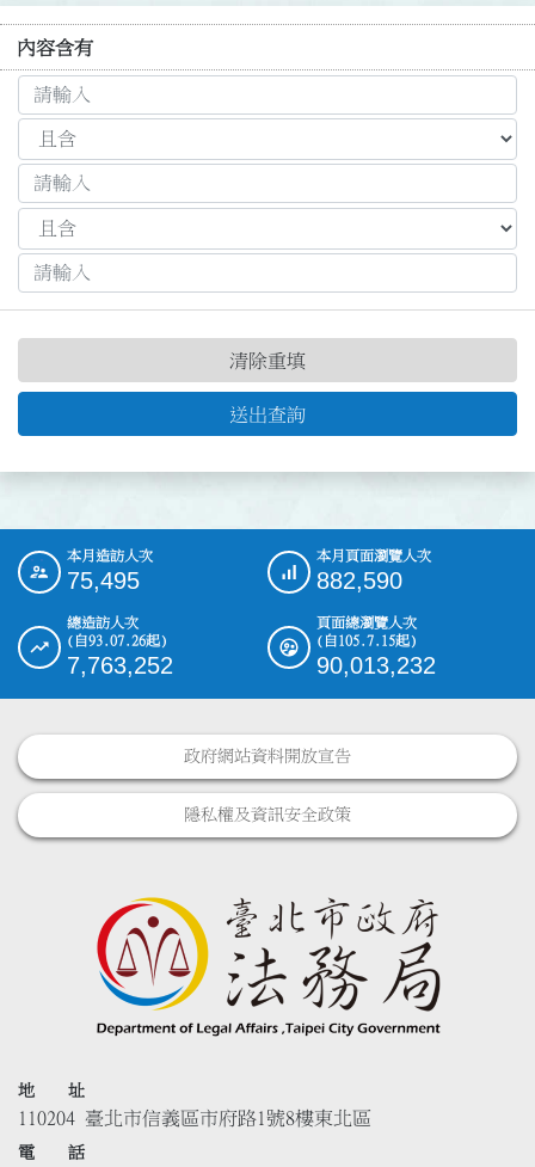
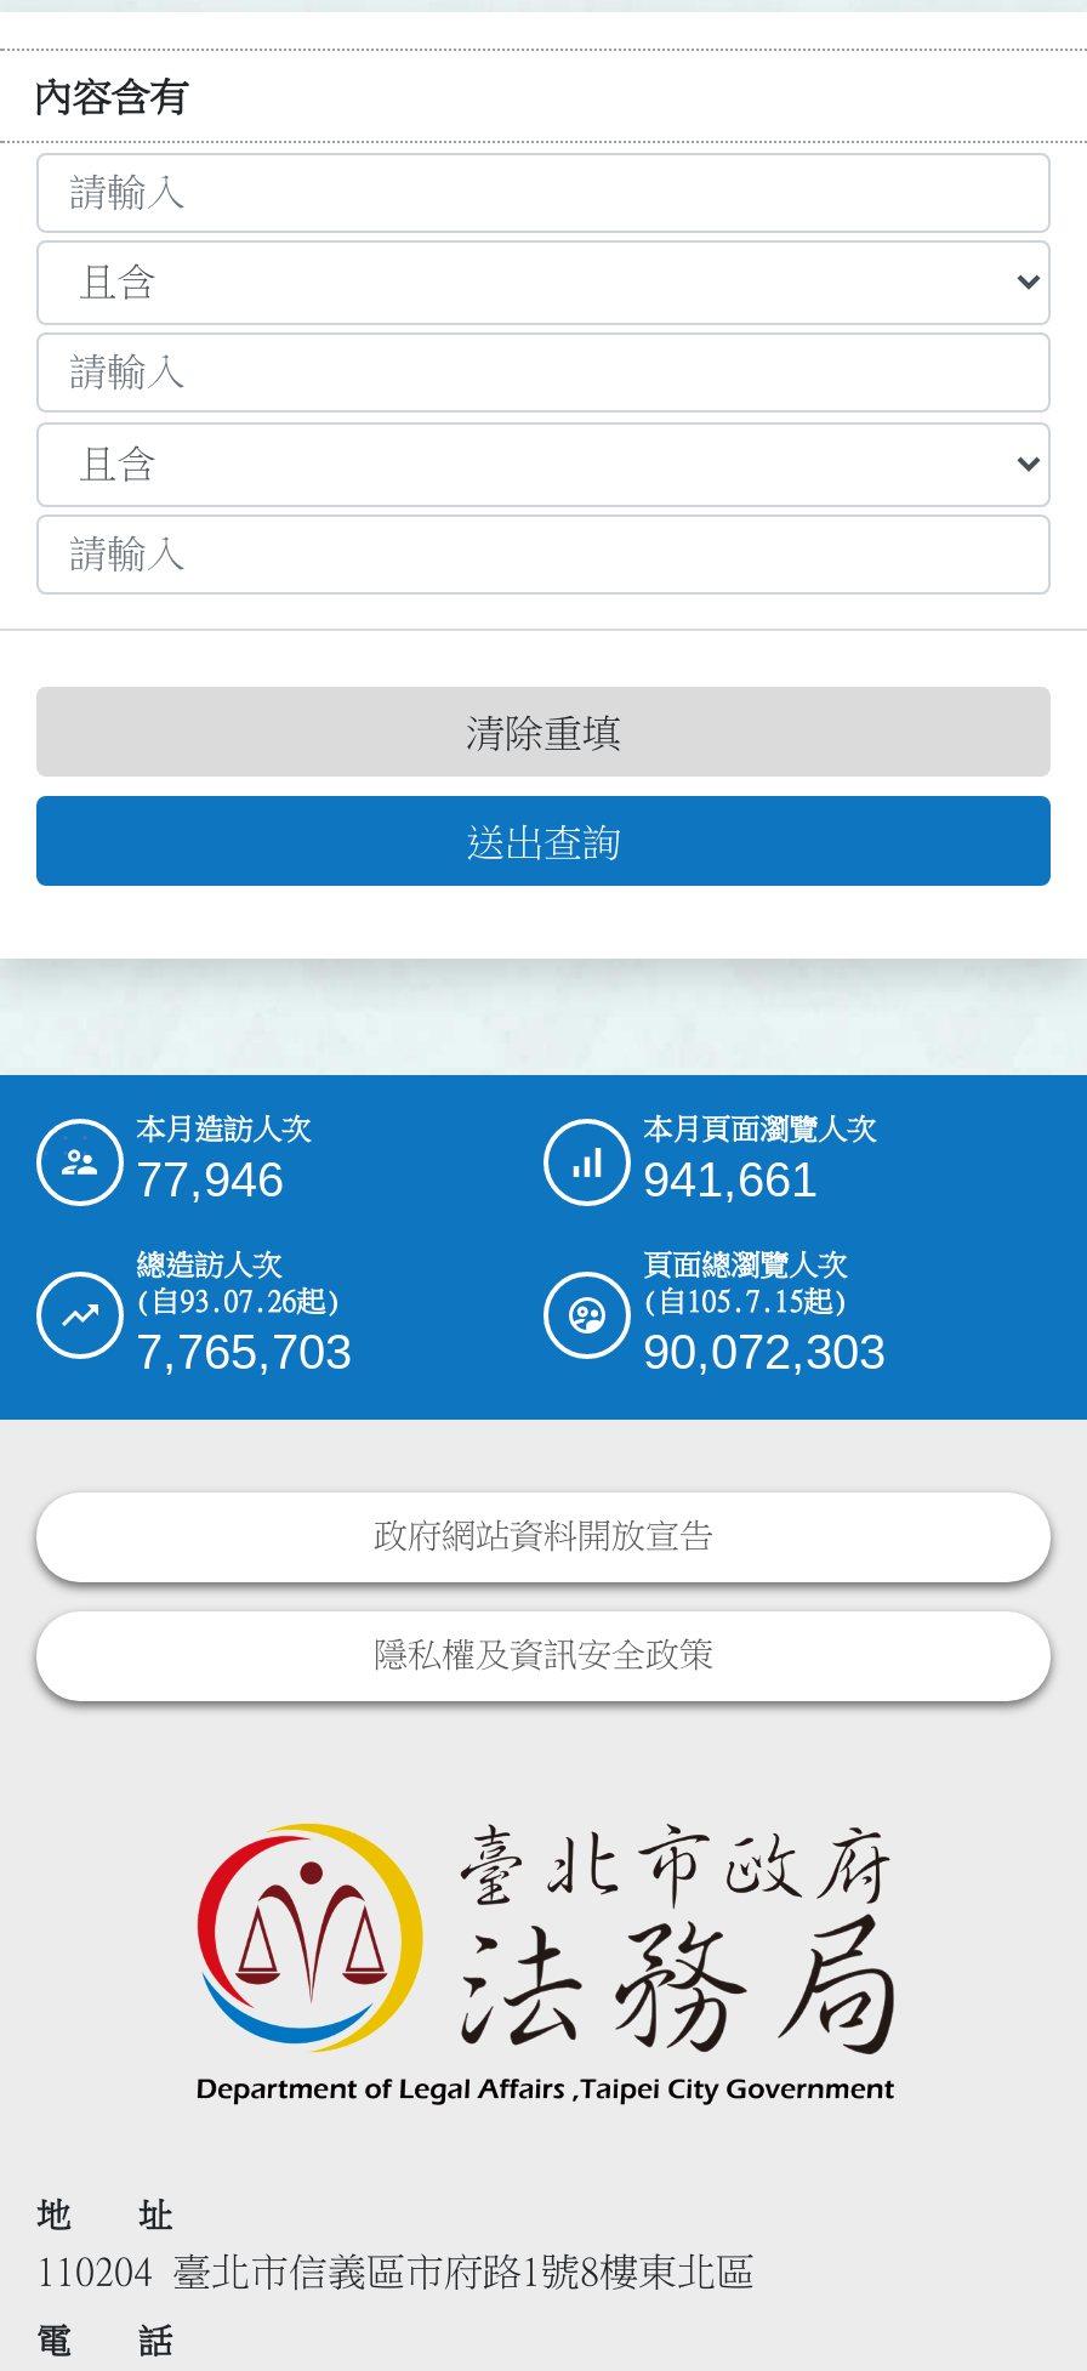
[67,568,140,594] 75,495 -> [136,1154,284,1207] 77,946
[316,568,402,594] 882,590 -> [643,1154,818,1207] 941,661
[67,653,173,679] 7,763,252 -> [136,1326,352,1379] 7,765,703
[316,653,436,679] 90,013,232 -> [643,1326,886,1379] 90,072,303

